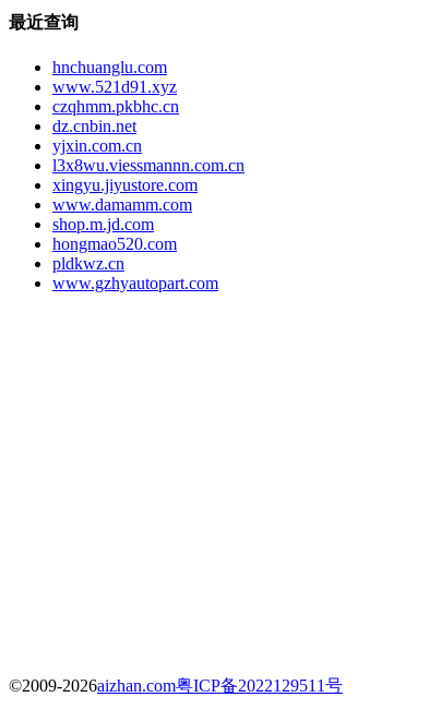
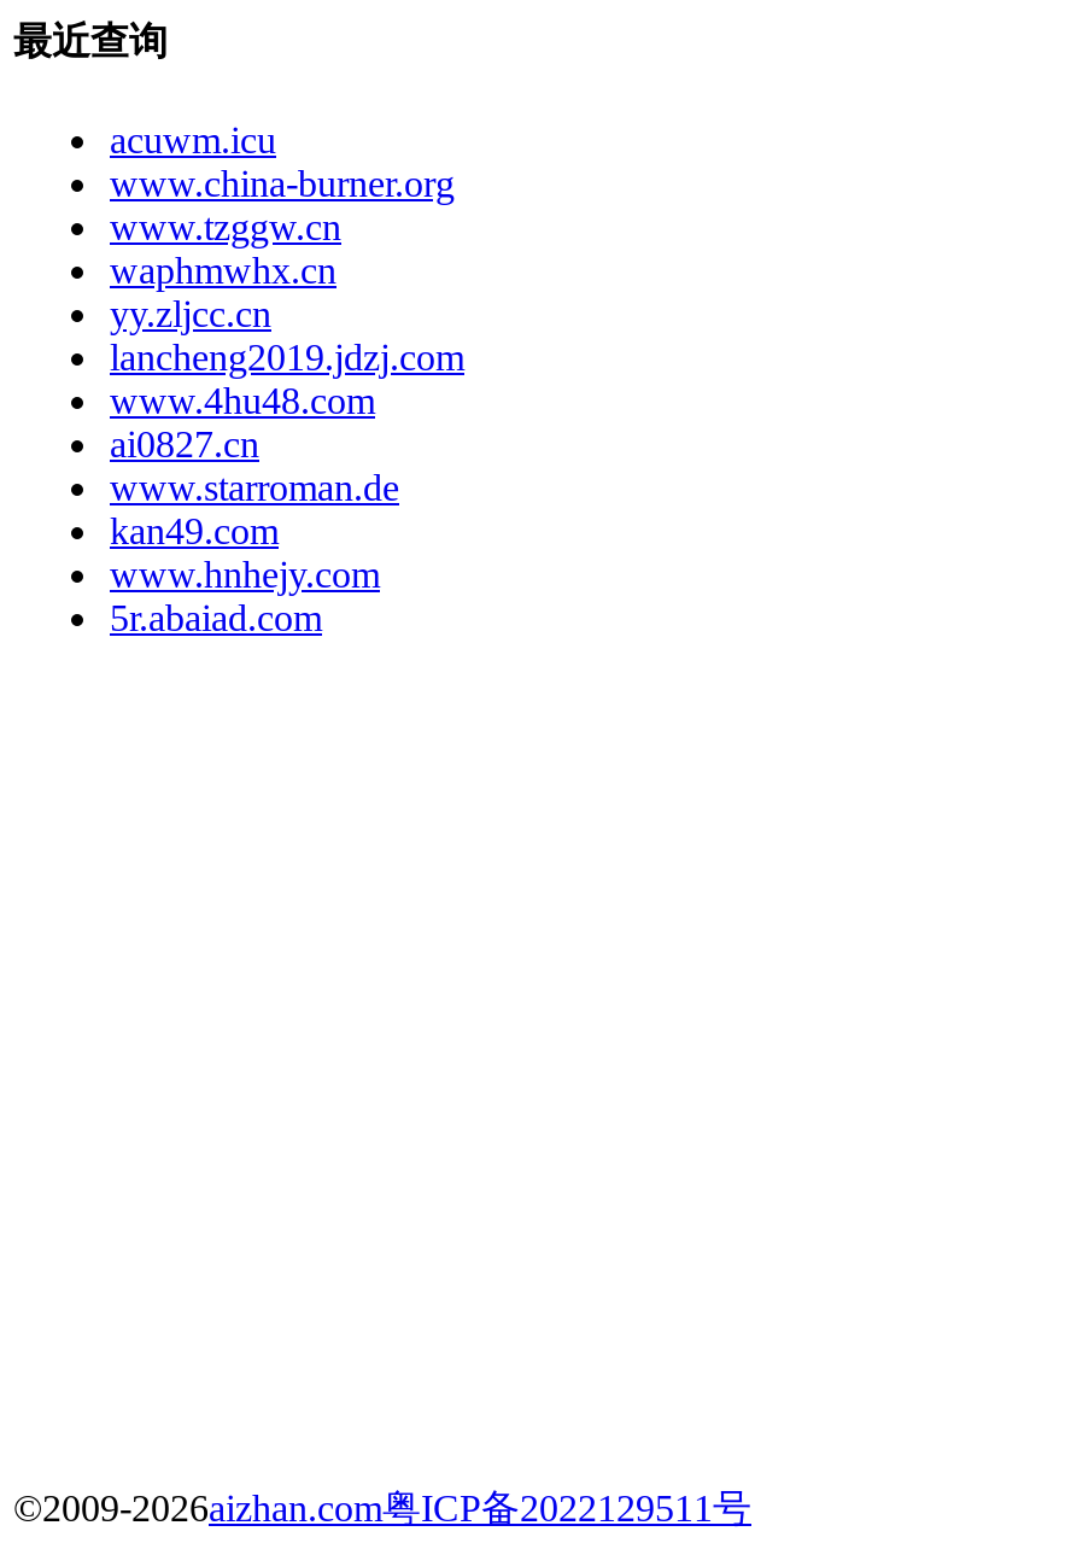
[52,58,245,293] hnchuanglu.com | www.521d91.xyz | czqhmm.pkbhc.cn | dz.cnbin.net | yjxin.com.cn | l3x8wu.viessmannn.com.cn | xingyu.jiyustore.com | www.damamm.com | shop.m.jd.com | hongmao520.com | pldkwz.cn | www.gzhyautopart.com -> [110,120,464,639] acuwm.icu | www.china-burner.org | www.tzggw.cn | waphmwhx.cn | yy.zljcc.cn | lancheng2019.jdzj.com | www.4hu48.com | ai0827.cn | www.starroman.de | kan49.com | www.hnhejy.com | 5r.abaiad.com

